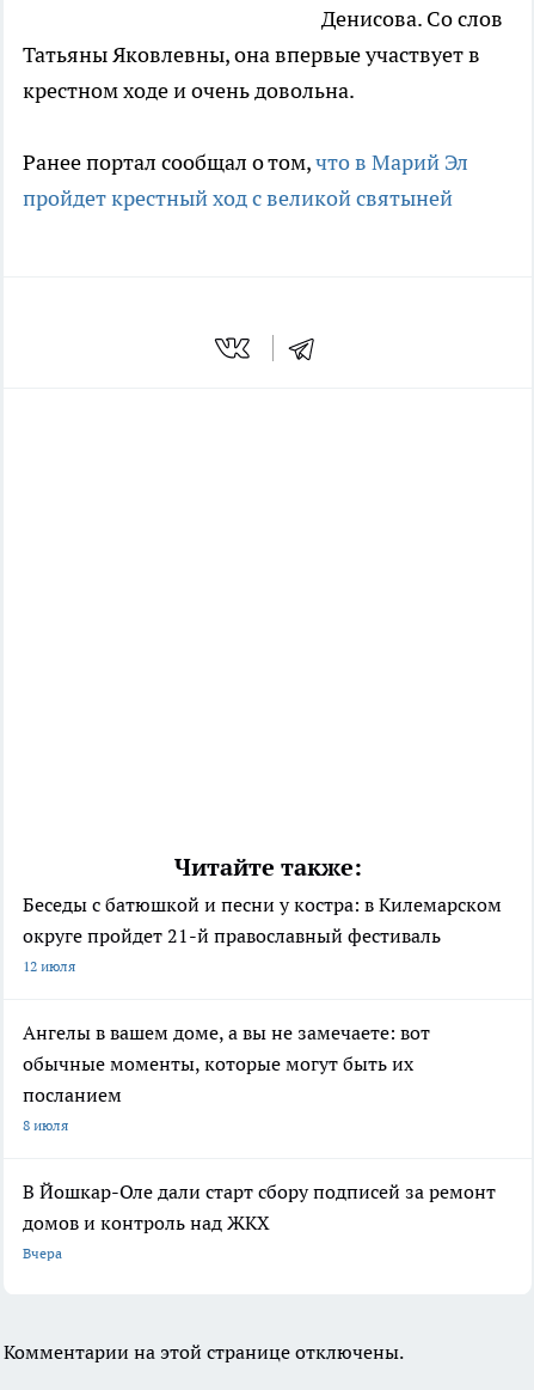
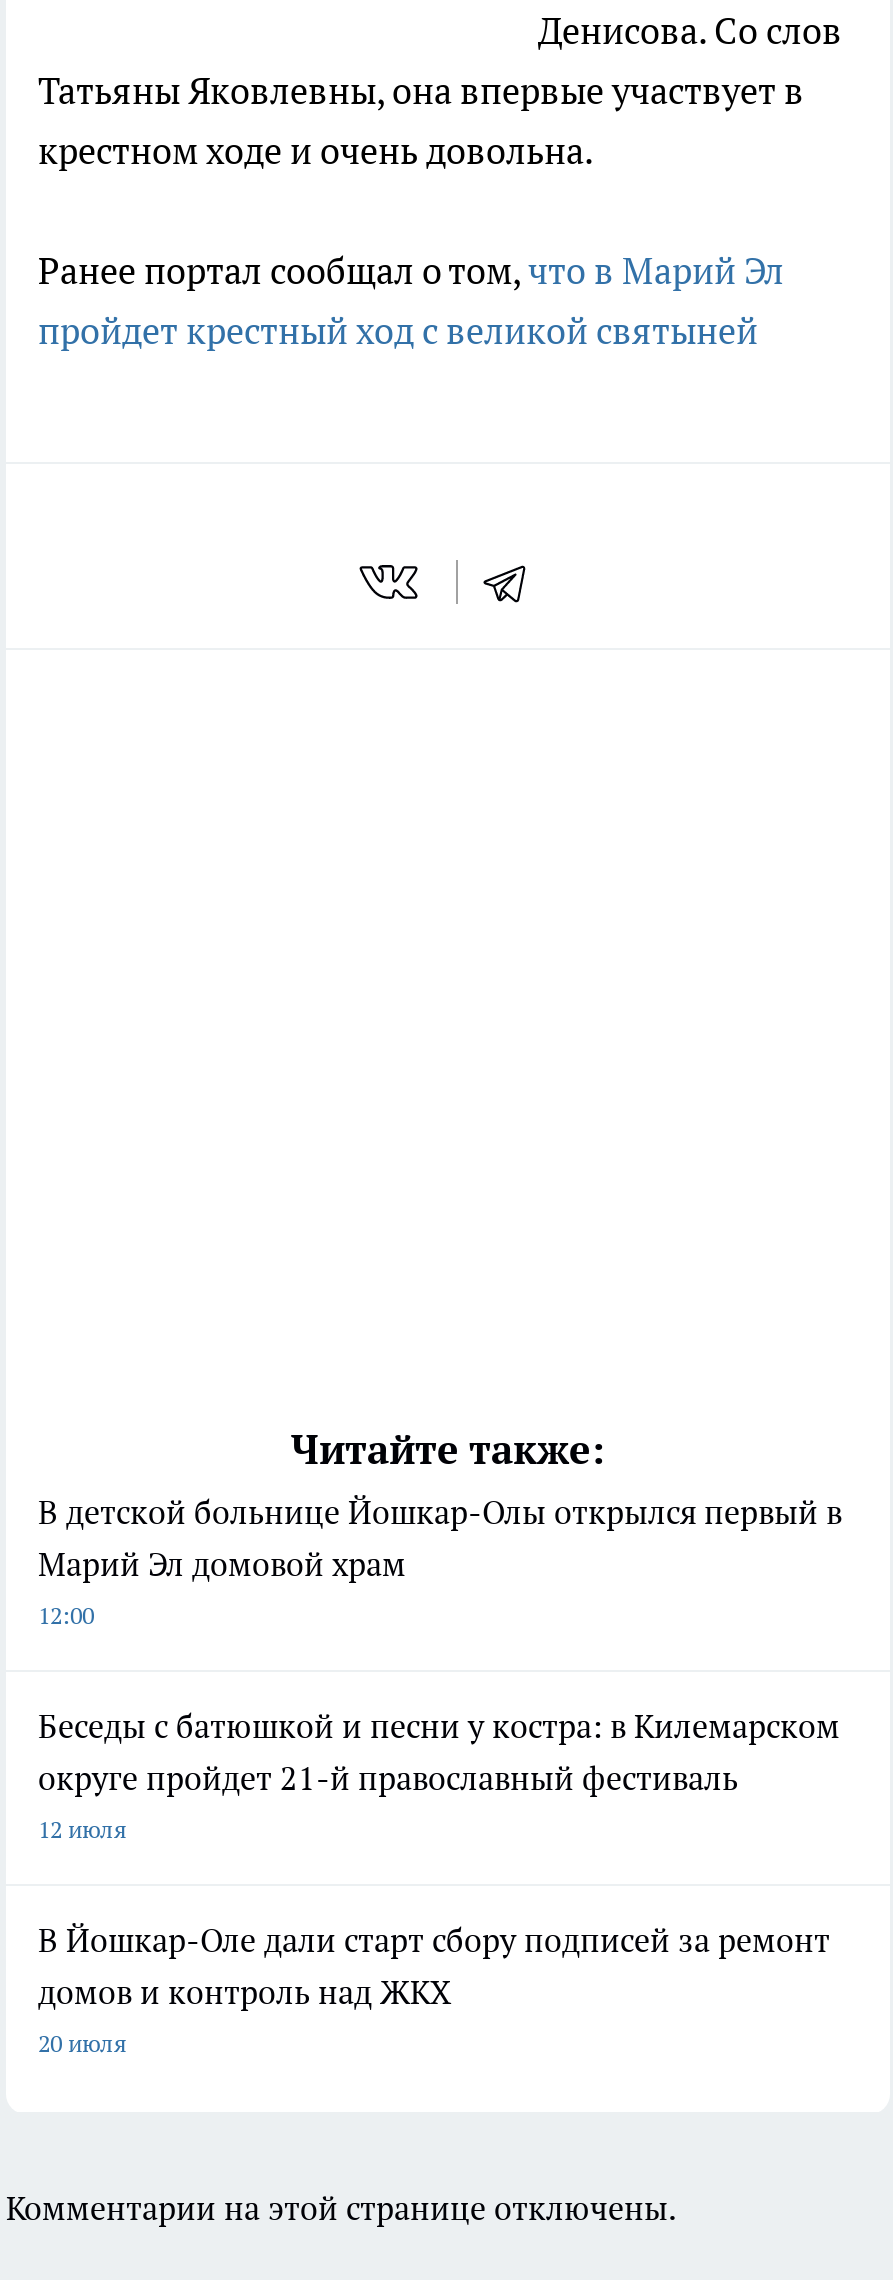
none -> [38,1491,842,1629] В детской больнице Йошкар-Олы открылся первый в | Марий Эл домовой храм | 12:00
moved [23,892,502,975] -> [38,1705,840,1843]: Беседы с батюшкой и песни у костра: в Килемарском | округе пройдет 21-й православный фестиваль | 12 июля
[23,1020,430,1134] Ангелы в вашем доме, а вы не замечаете: вот | обычные моменты, которые могут быть их | посланием | 8 июля -> none
[23,1244,62,1262] Вчера -> [38,2027,126,2057] 20 июля

